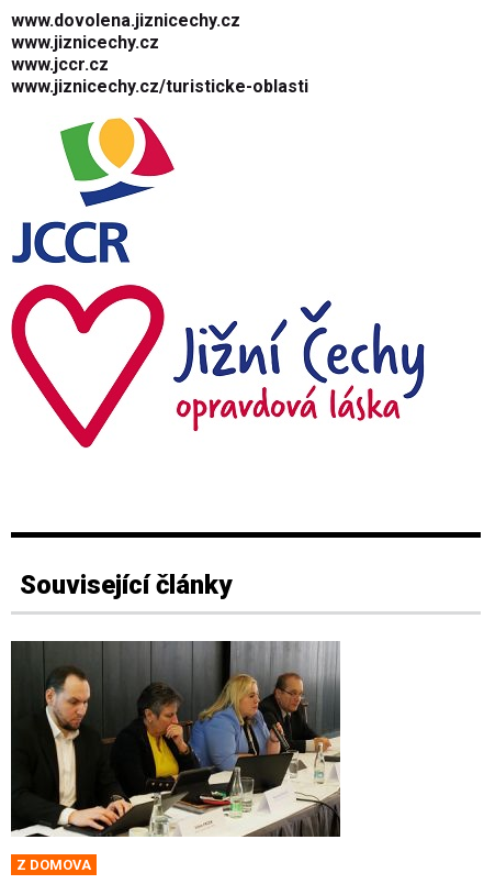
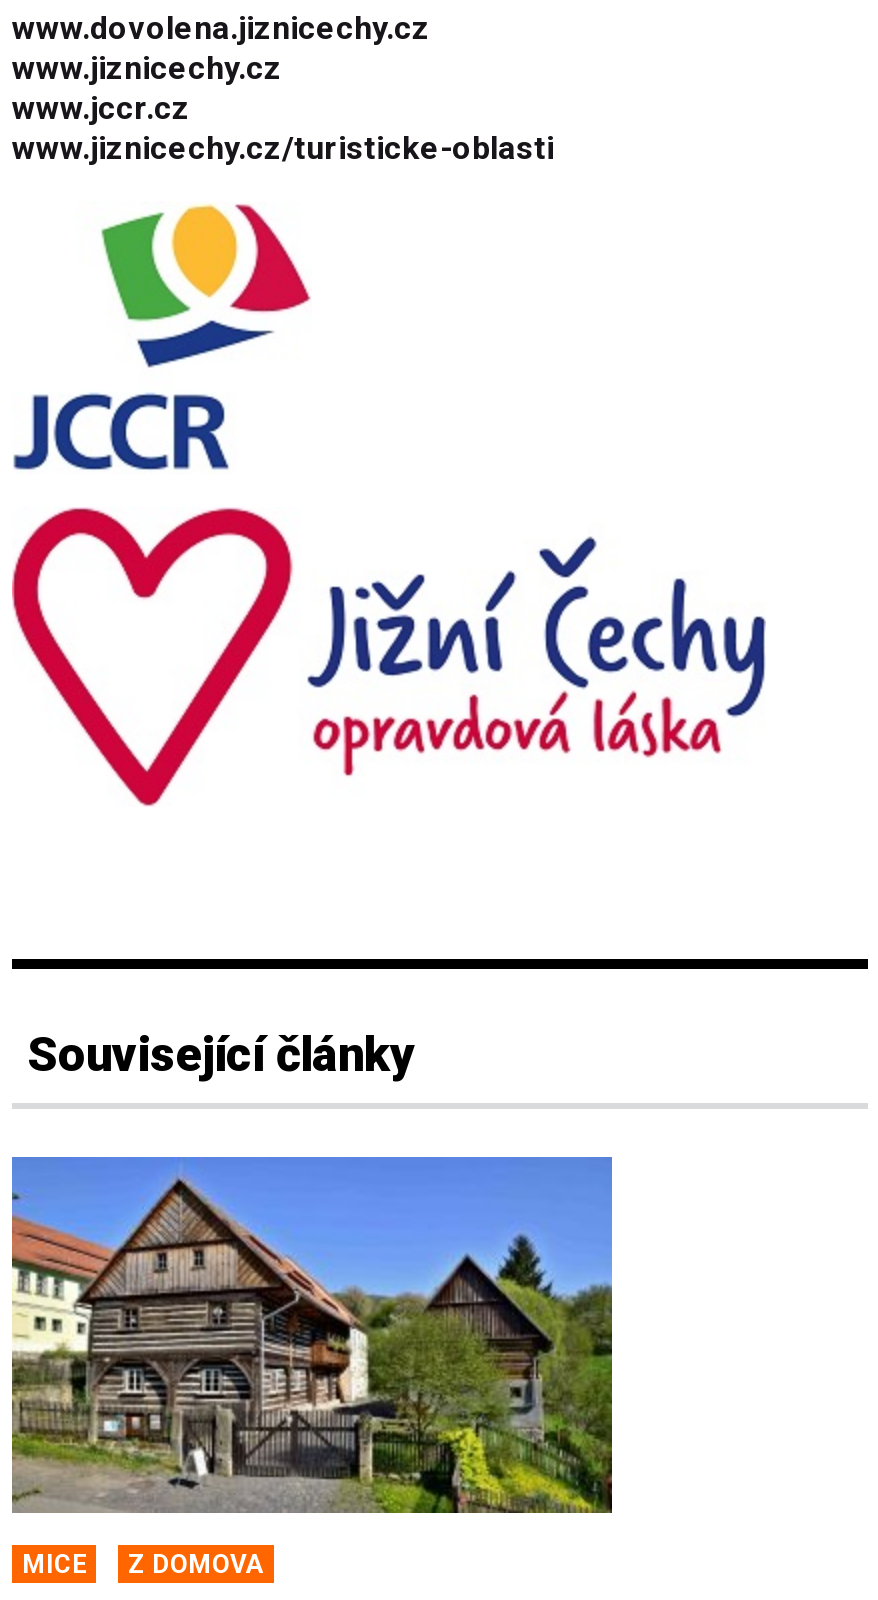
[10,640,341,837] [image] -> [10,1155,614,1515] [image]
none -> [22,1549,86,1579] MICE

